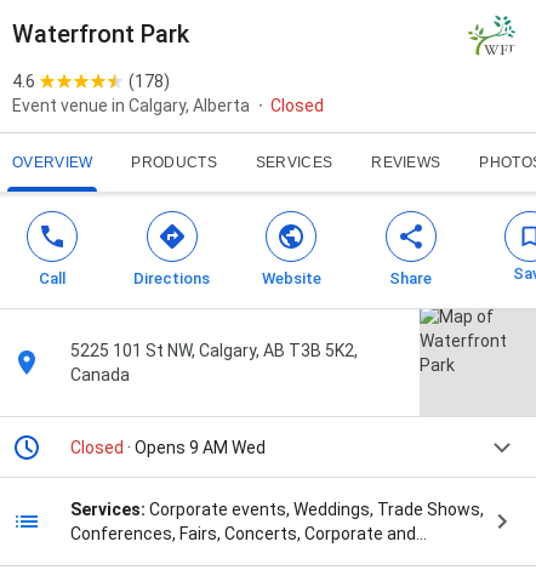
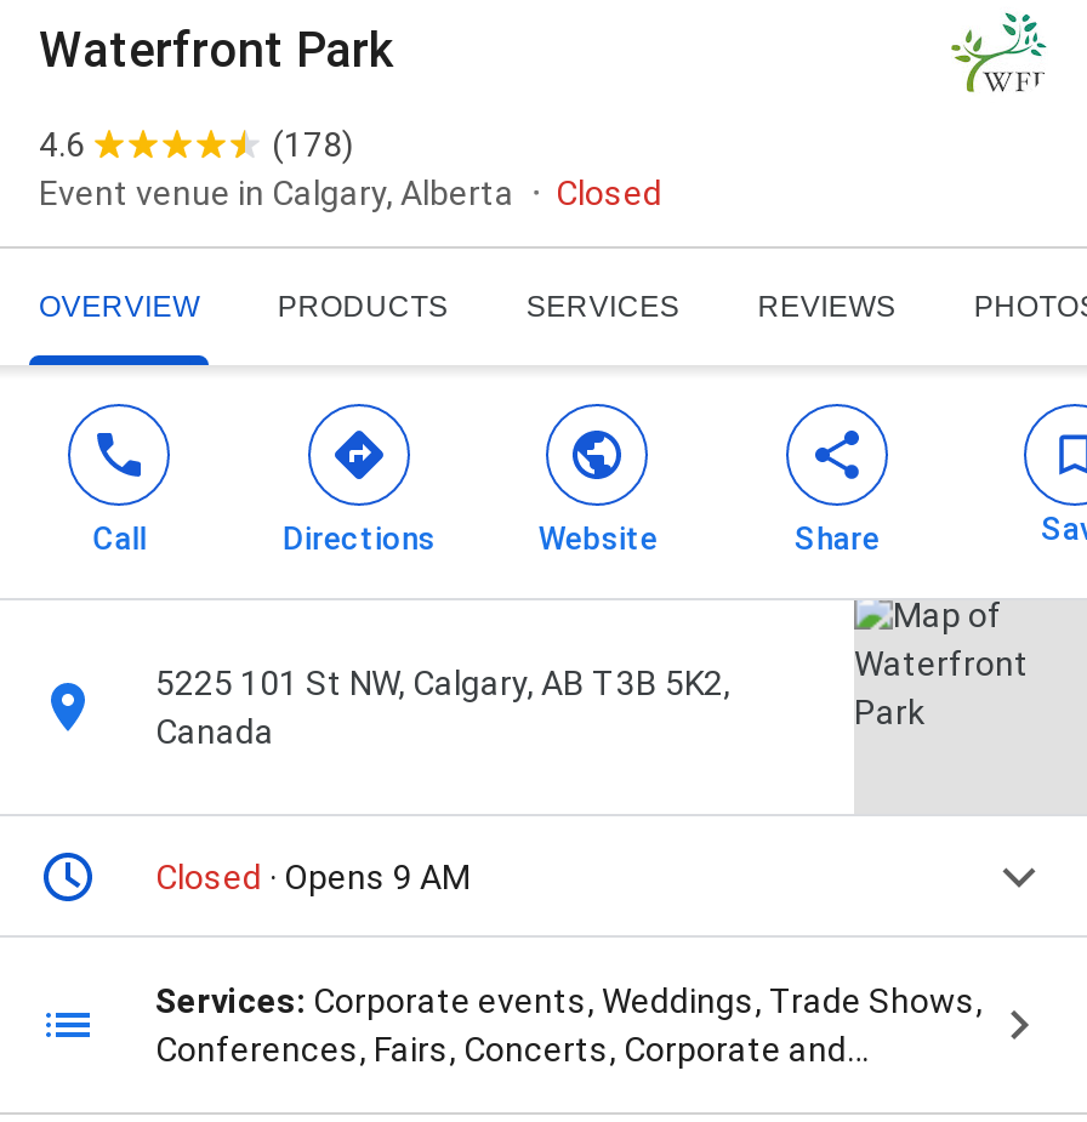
[70,438,266,457] Closed · Opens 9 AM Wed -> [155,858,471,897] Closed · Opens 9 AM

